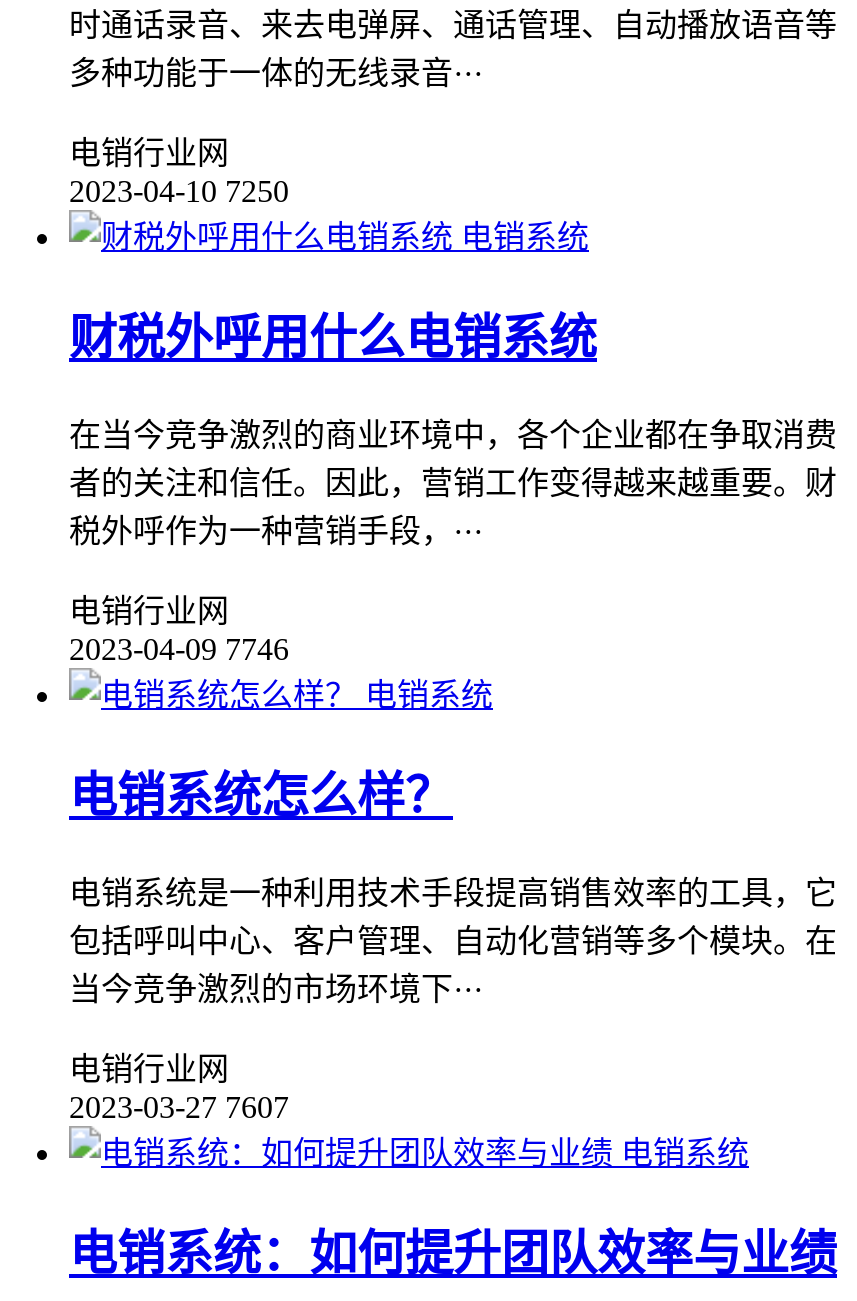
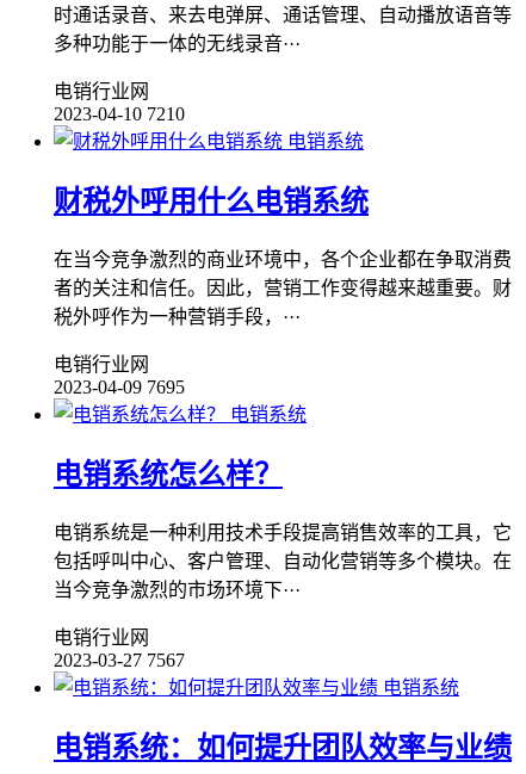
[69,175,289,209] 2023-04-10 7250 -> [54,104,185,125] 2023-04-10 7210
[69,632,289,666] 2023-04-09 7746 -> [54,377,185,397] 2023-04-09 7695
[69,1090,289,1124] 2023-03-27 7607 -> [54,650,185,670] 2023-03-27 7567

